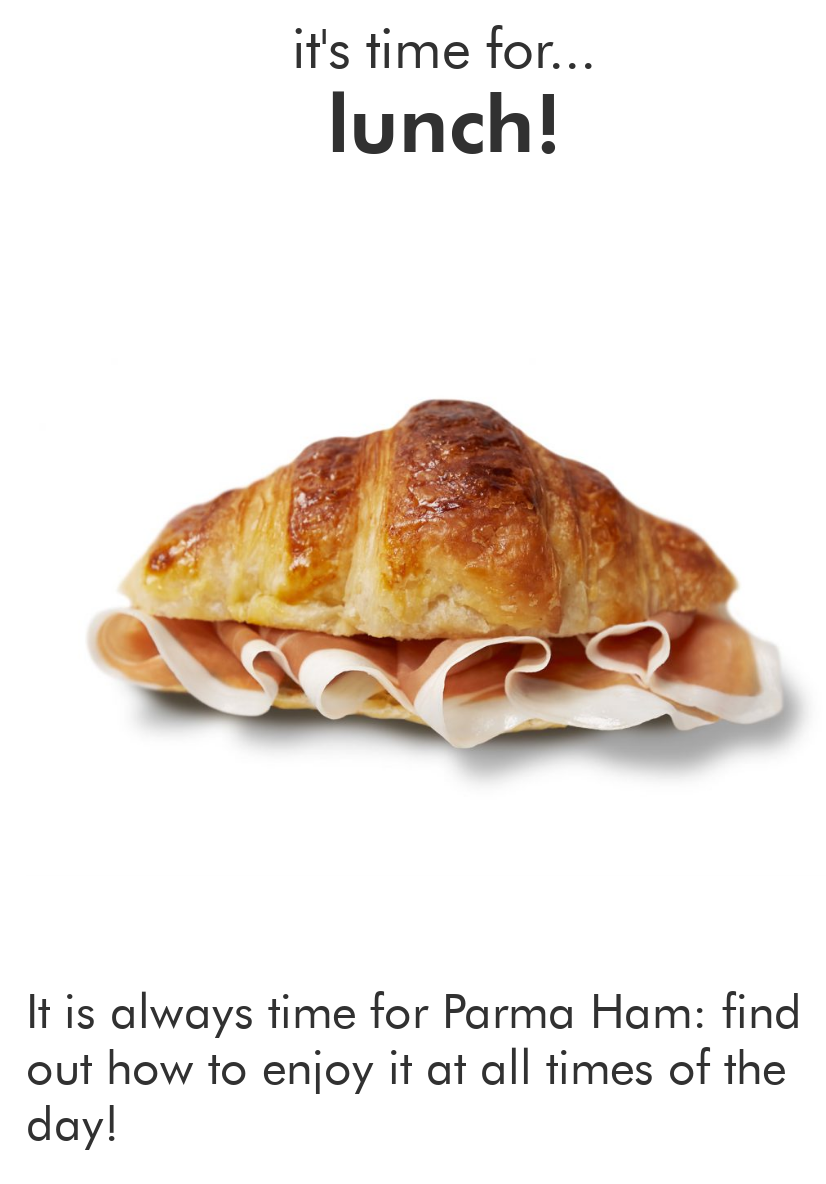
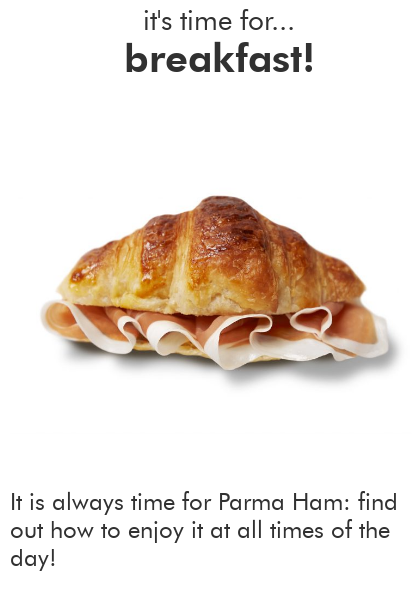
[327,89,561,169] lunch! -> [123,40,314,80] breakfast!

